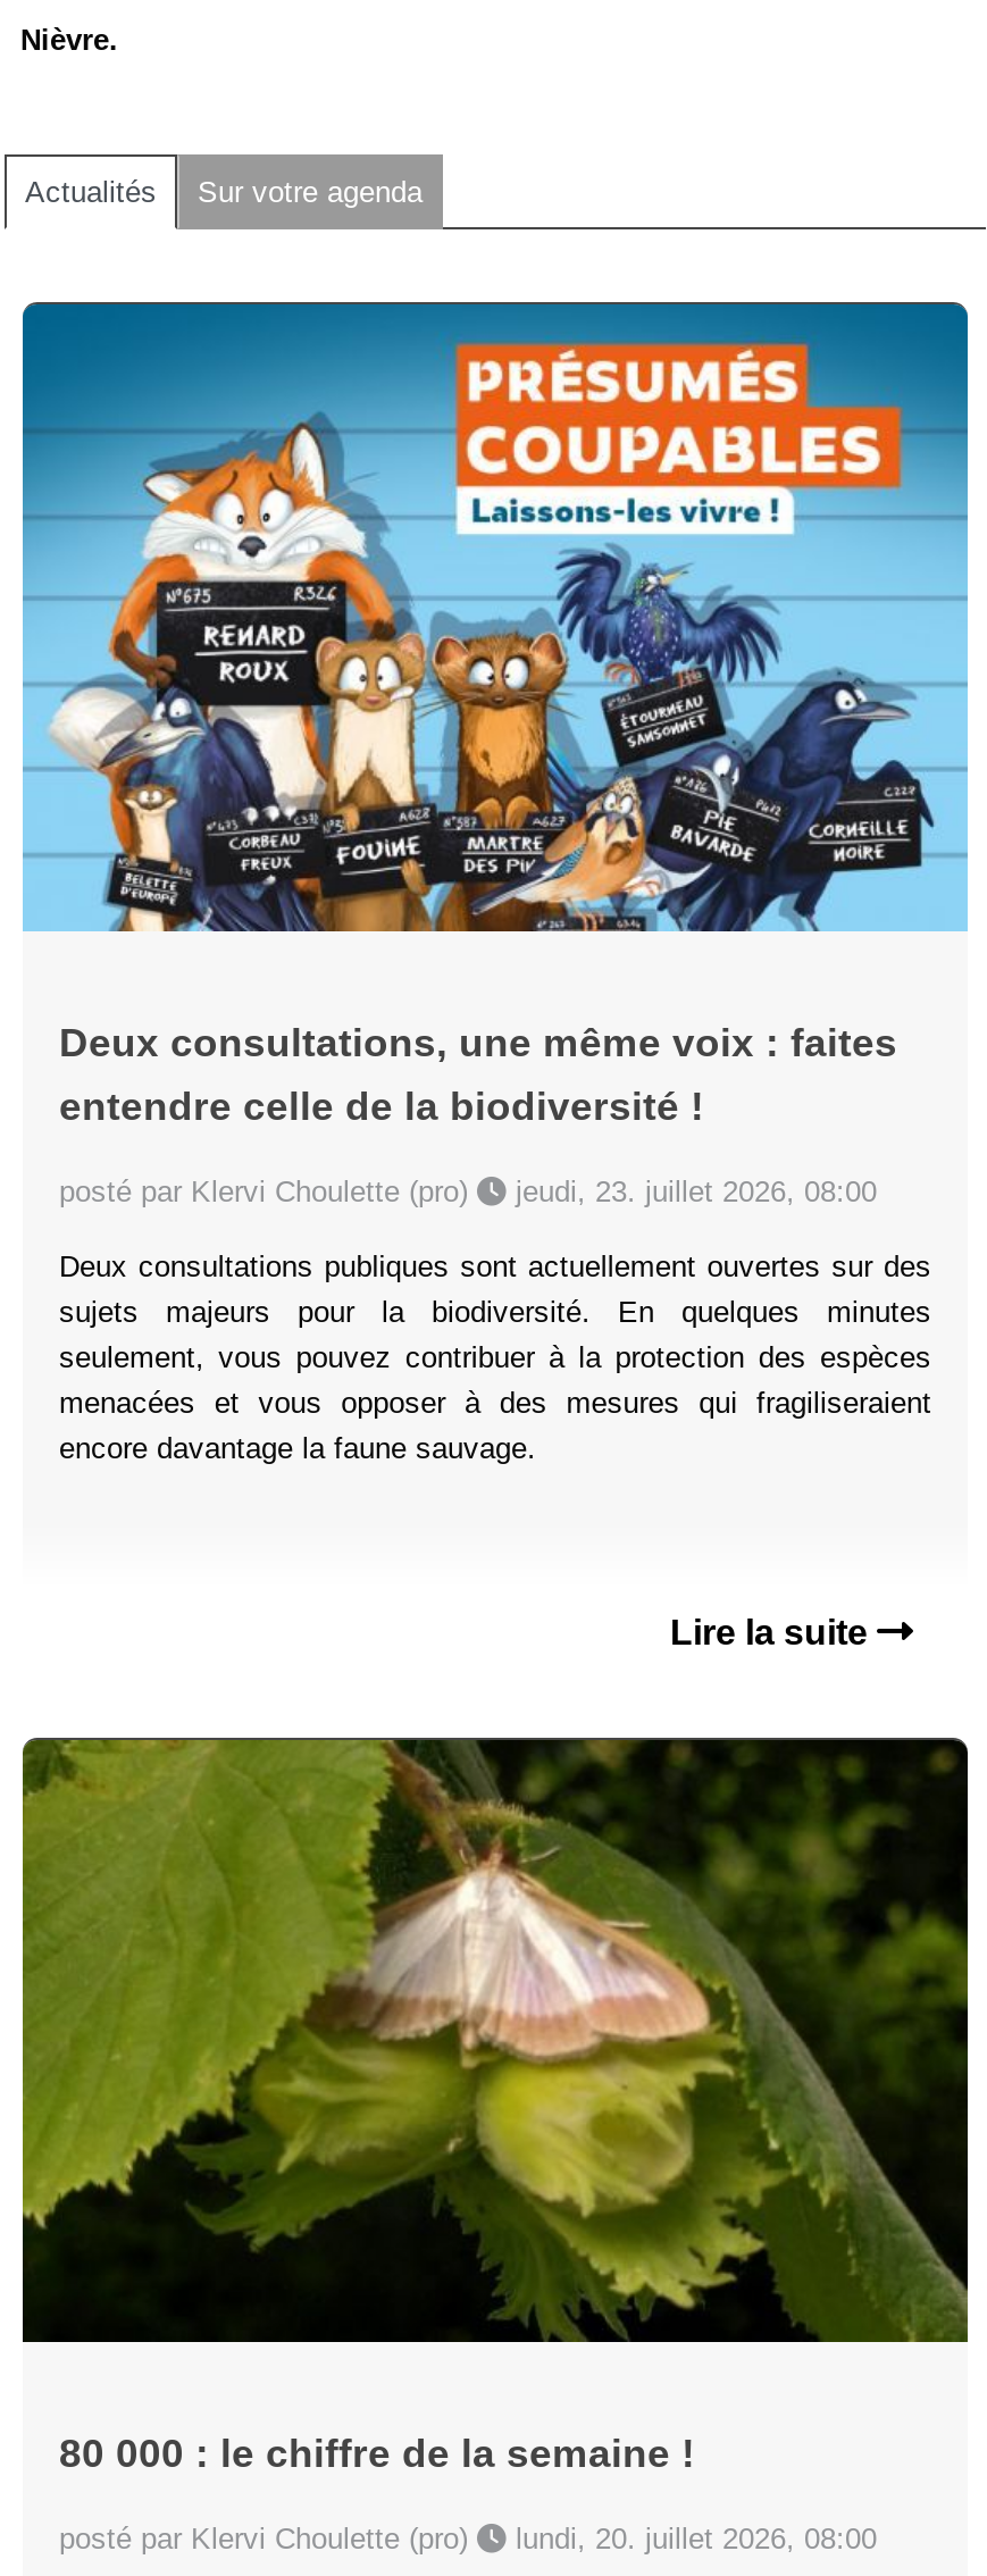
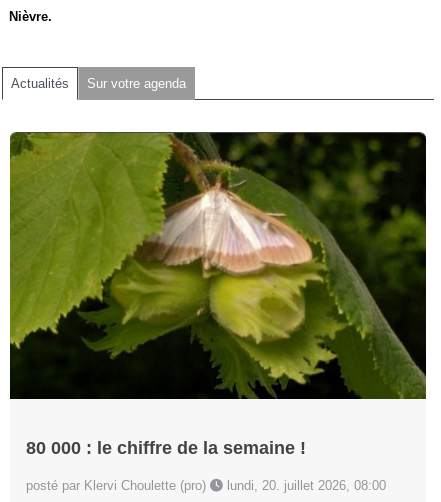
[20,302,970,1465] [image] | Deux consultations, une même voix : faites | entendre celle de la biodiversité ! | posté par Klervi Choulette (pro) | jeudi, 23. juillet 2026, 08:00 | Deux consultations publiques sont actuellement ouvertes sur des | sujets majeurs pour la biodiversité. En quelques minutes | seulement, vous pouvez contribuer à la protection des espèces | menacées et vous opposer à des mesures qui fragiliseraient | encore davantage la faune sauvage. -> none
[670,1612,877,1650] Lire la suite -> none

